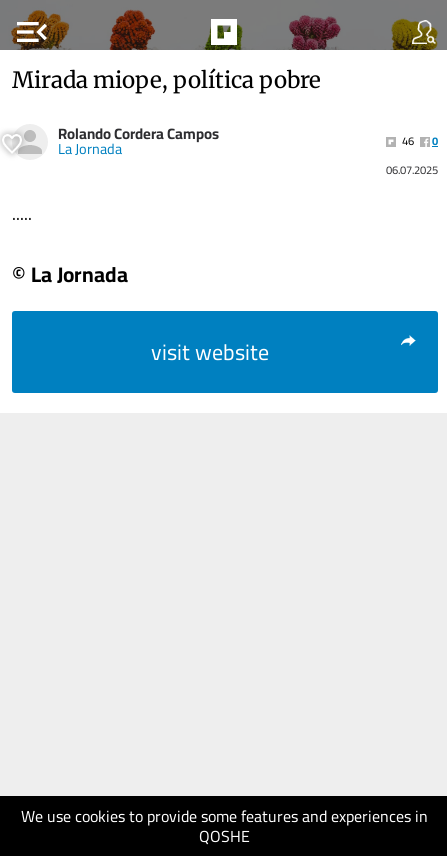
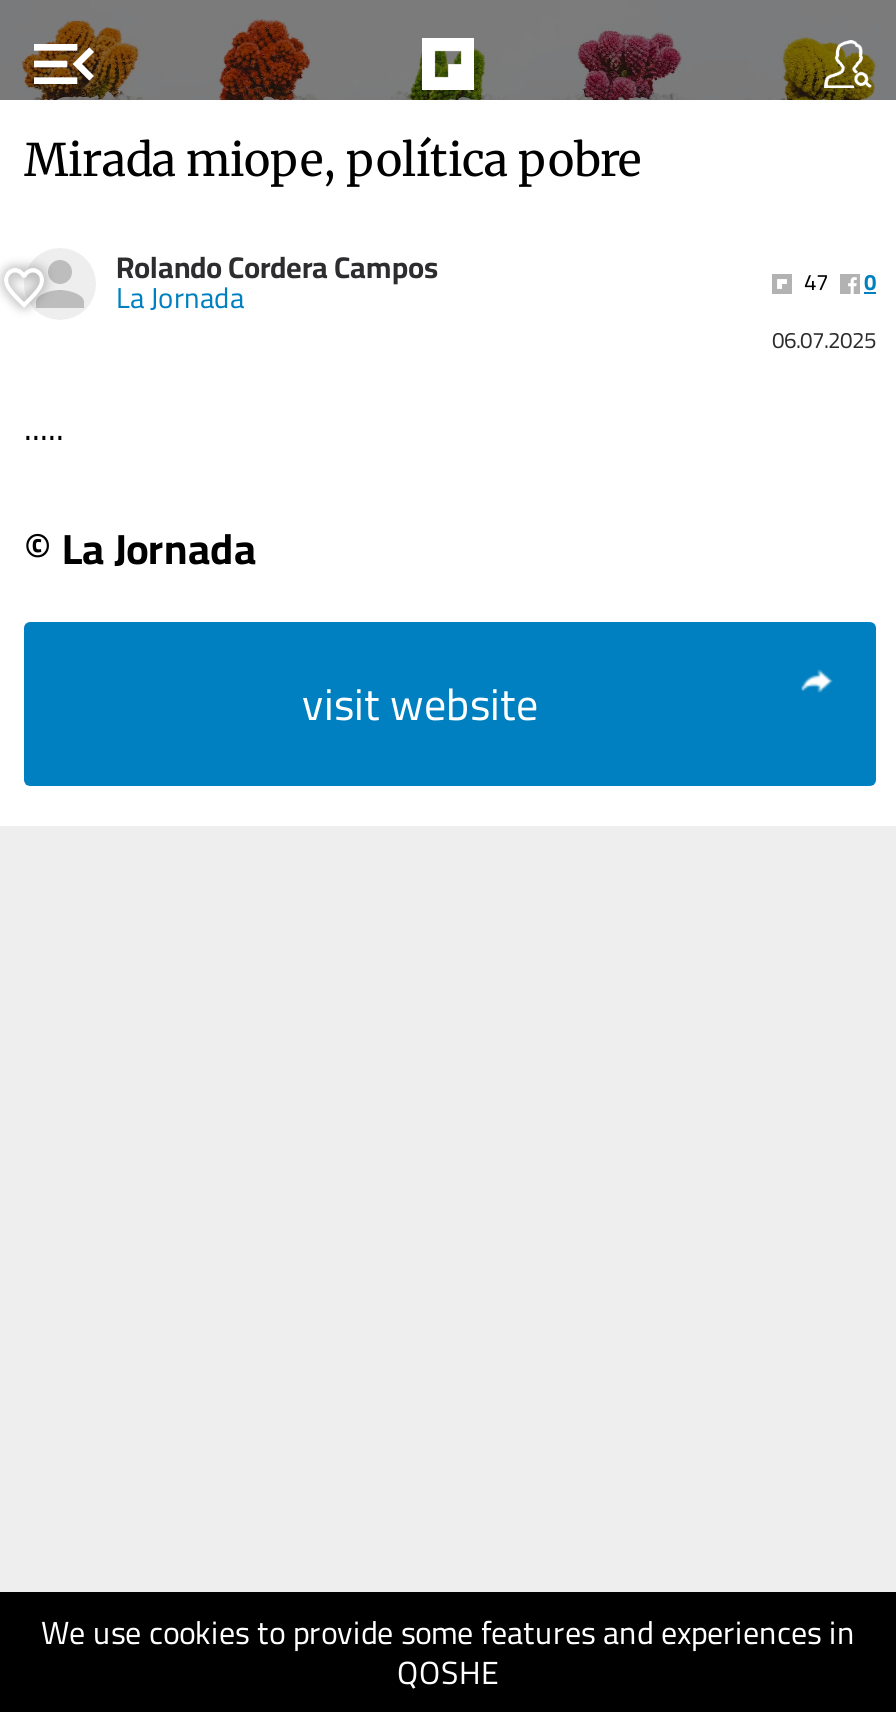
[402,130,438,151] 46 0 -> [804,260,876,302] 47 0

